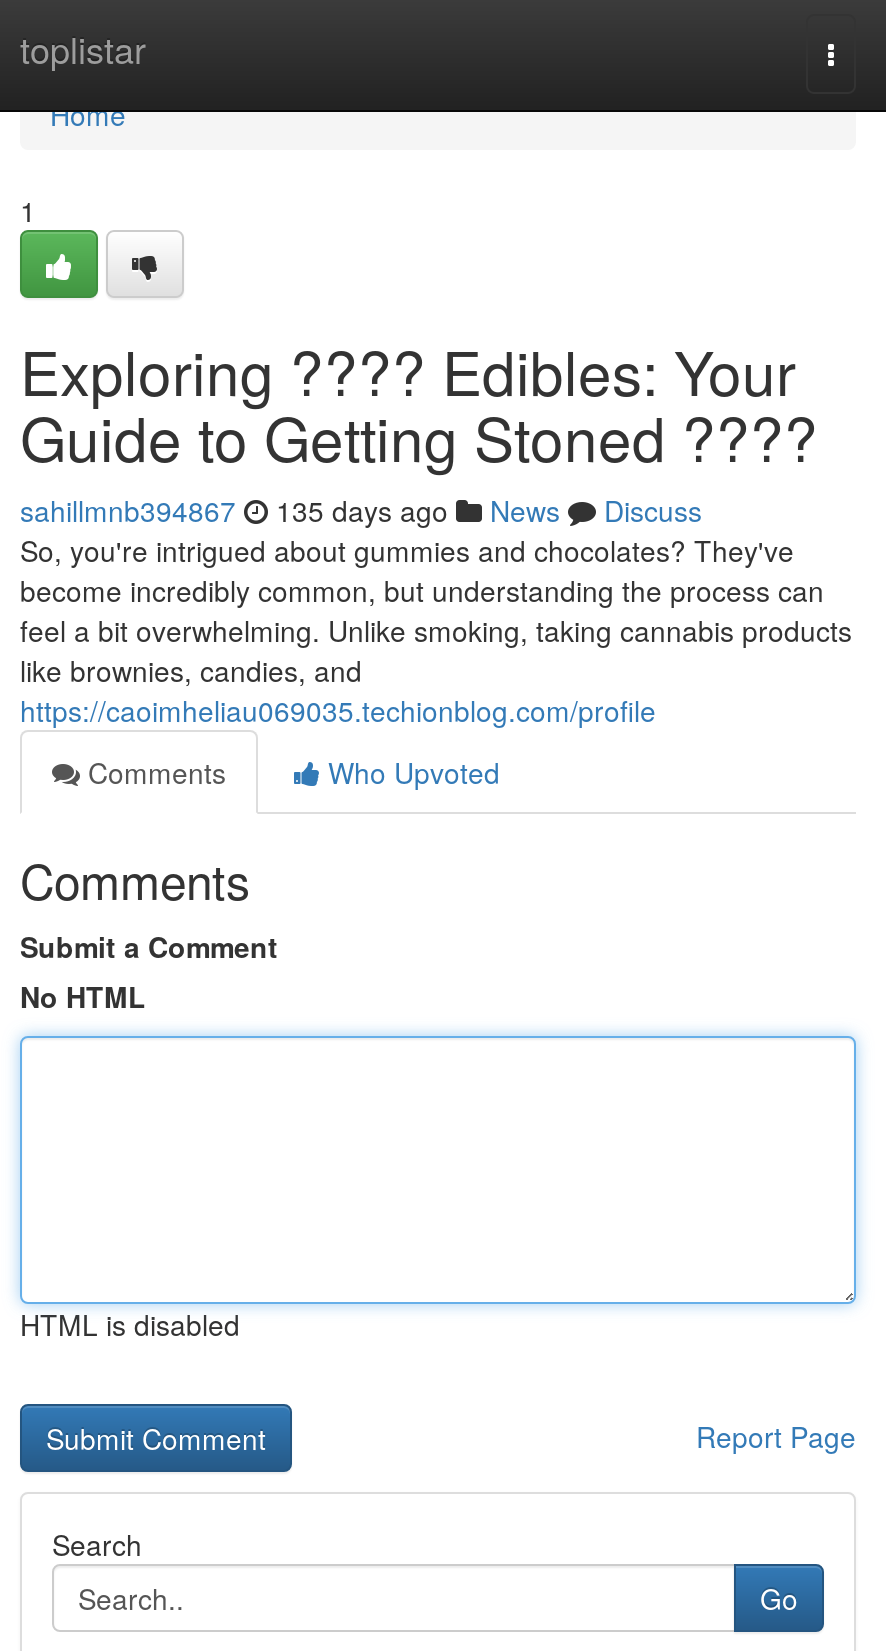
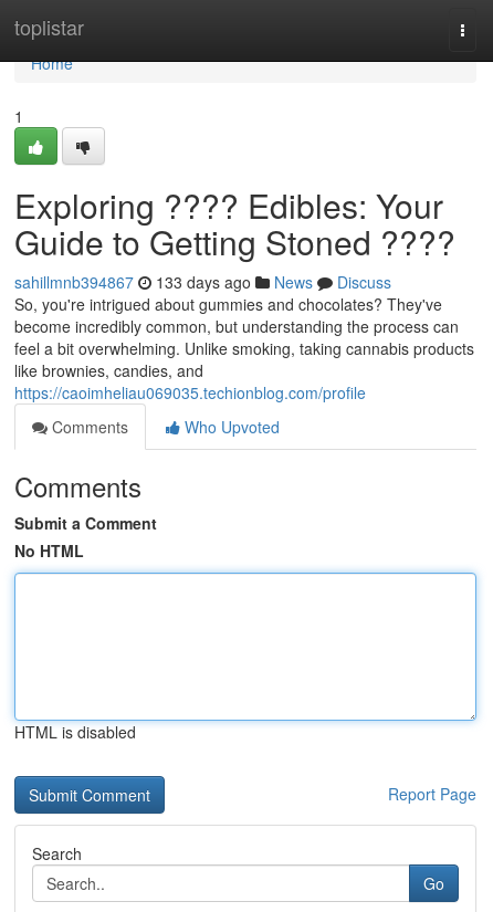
[20,490,702,530] sahillmnb394867 135 days ago News Discuss -> [14,271,391,293] sahillmnb394867 133 days ago News Discuss

